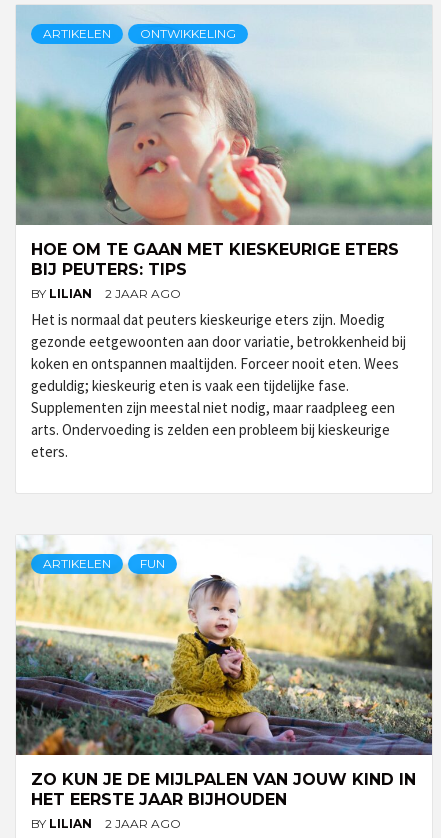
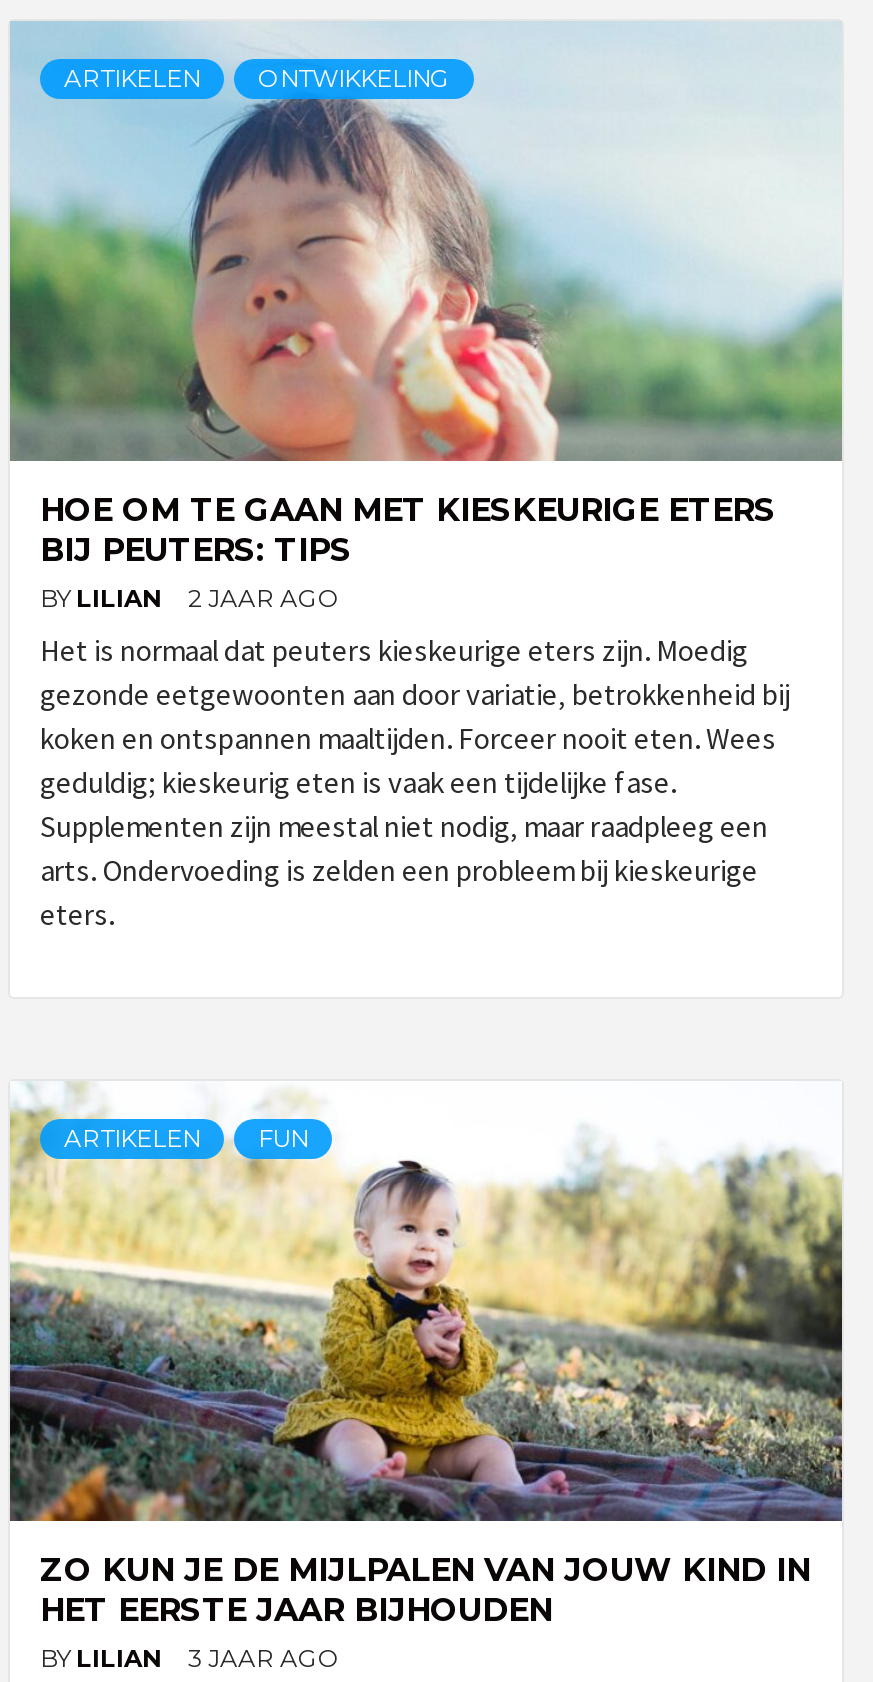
[31,816,181,831] BY LILIAN 2 JAAR AGO -> [40,1643,340,1673] BY LILIAN 3 JAAR AGO

